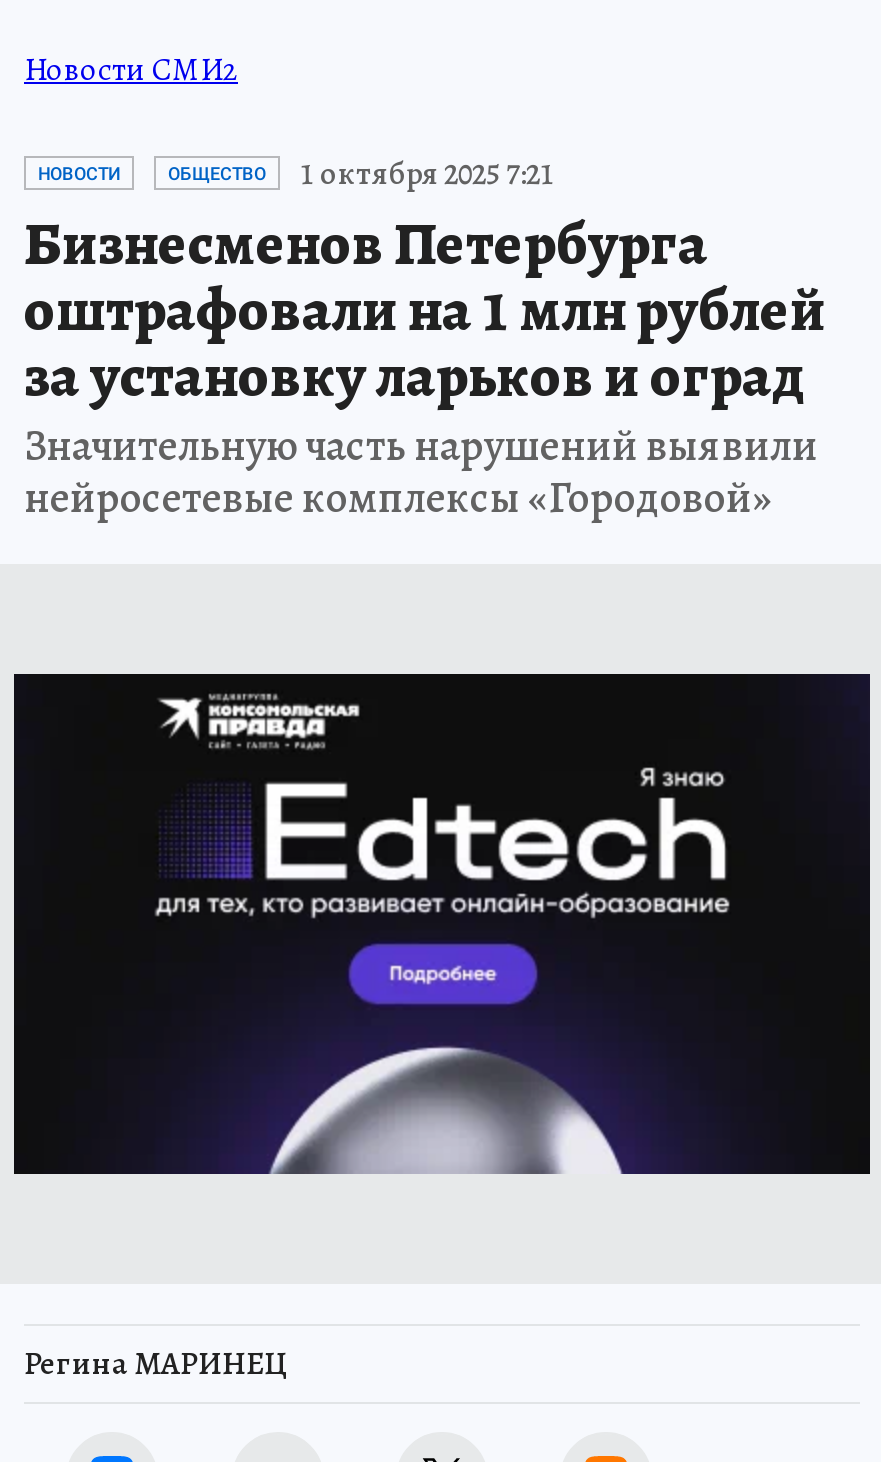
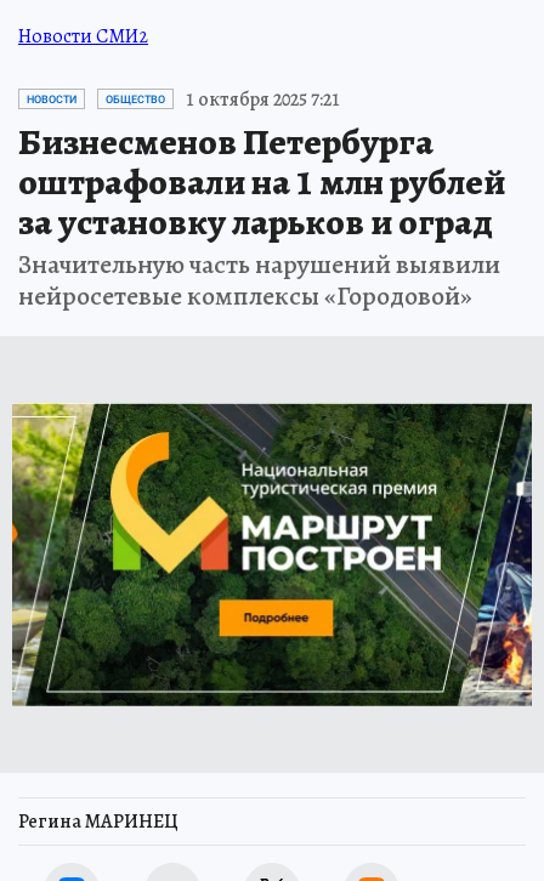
[12,672,872,1174] [image] -> [11,403,533,707] [image]

